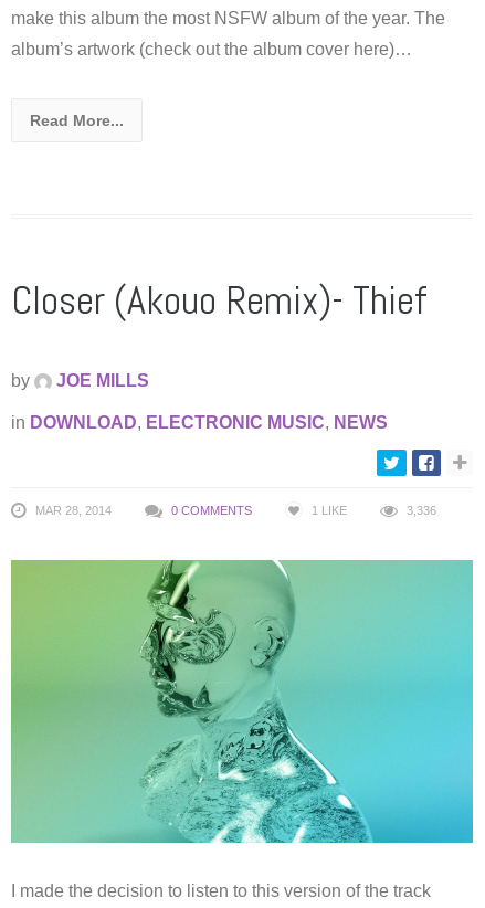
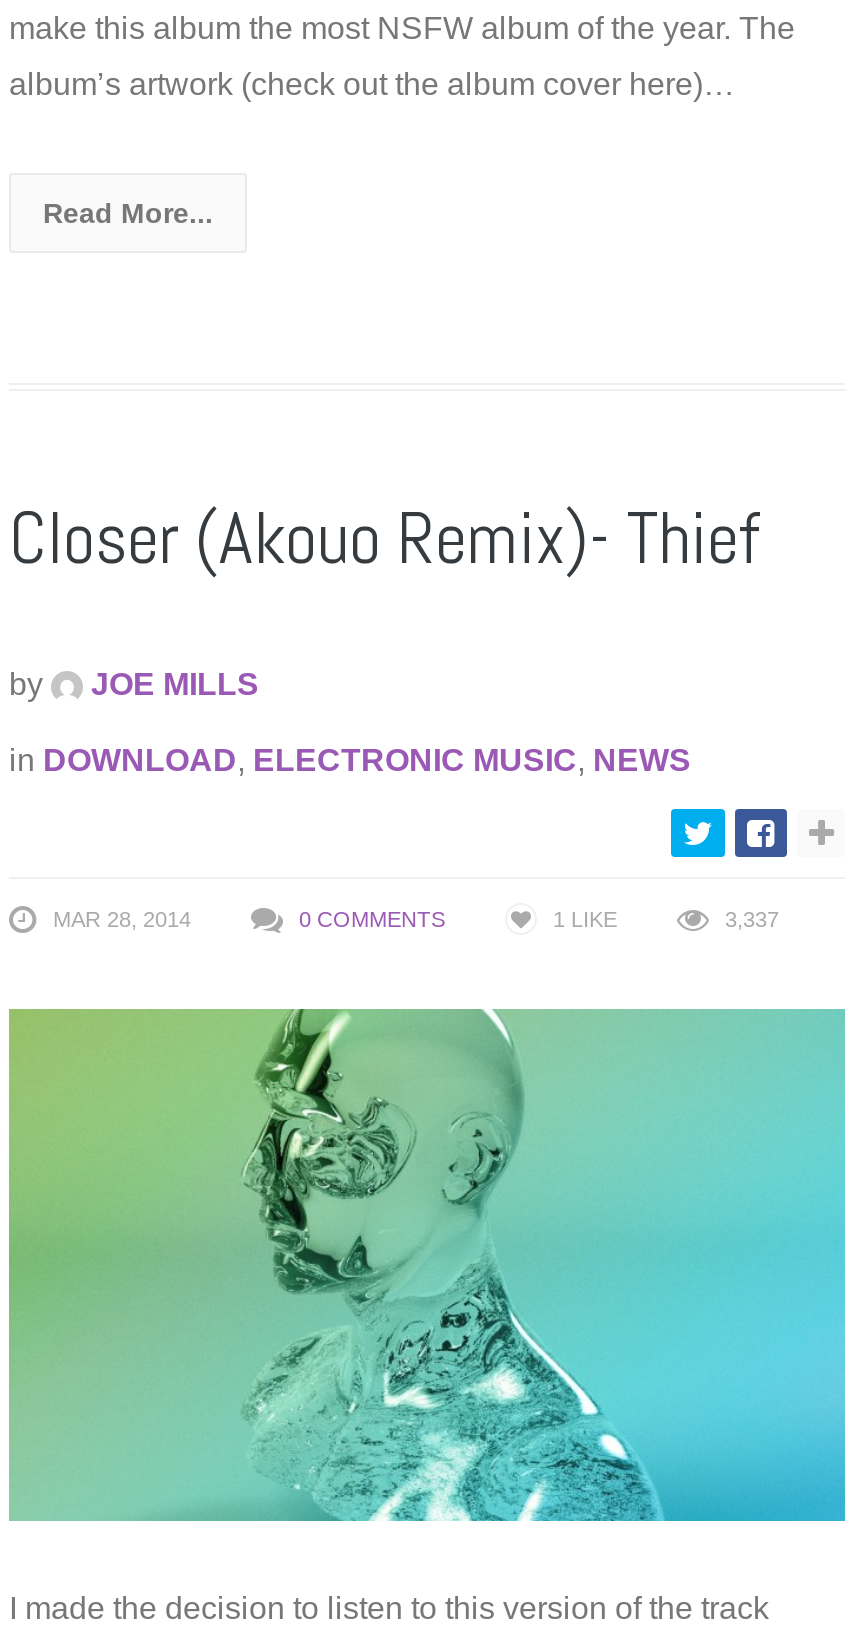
[403,504,436,517] 3,336 -> [719,907,779,931] 3,337

